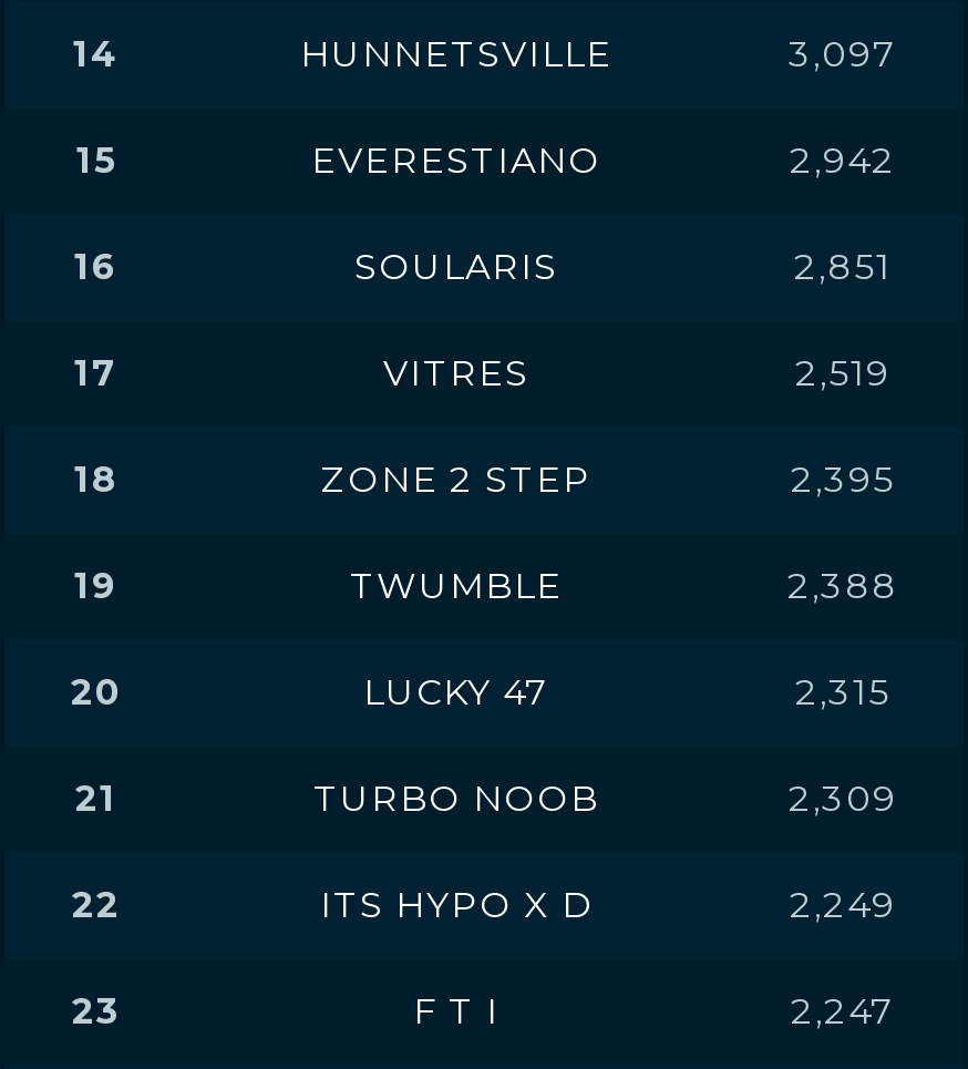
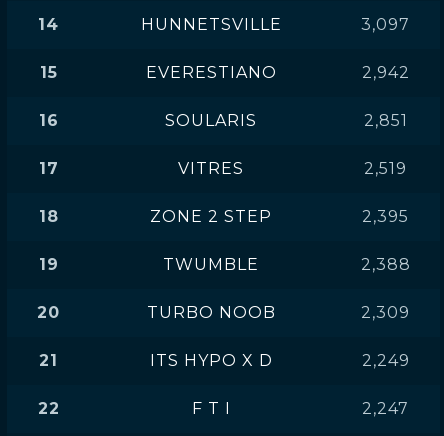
[75,671,890,820] LUCKY 47 | 2,315 | 21 -> none
[72,884,121,926] 22 -> [39,351,58,370] 21
[72,990,121,1032] 23 -> [37,399,59,418] 22

